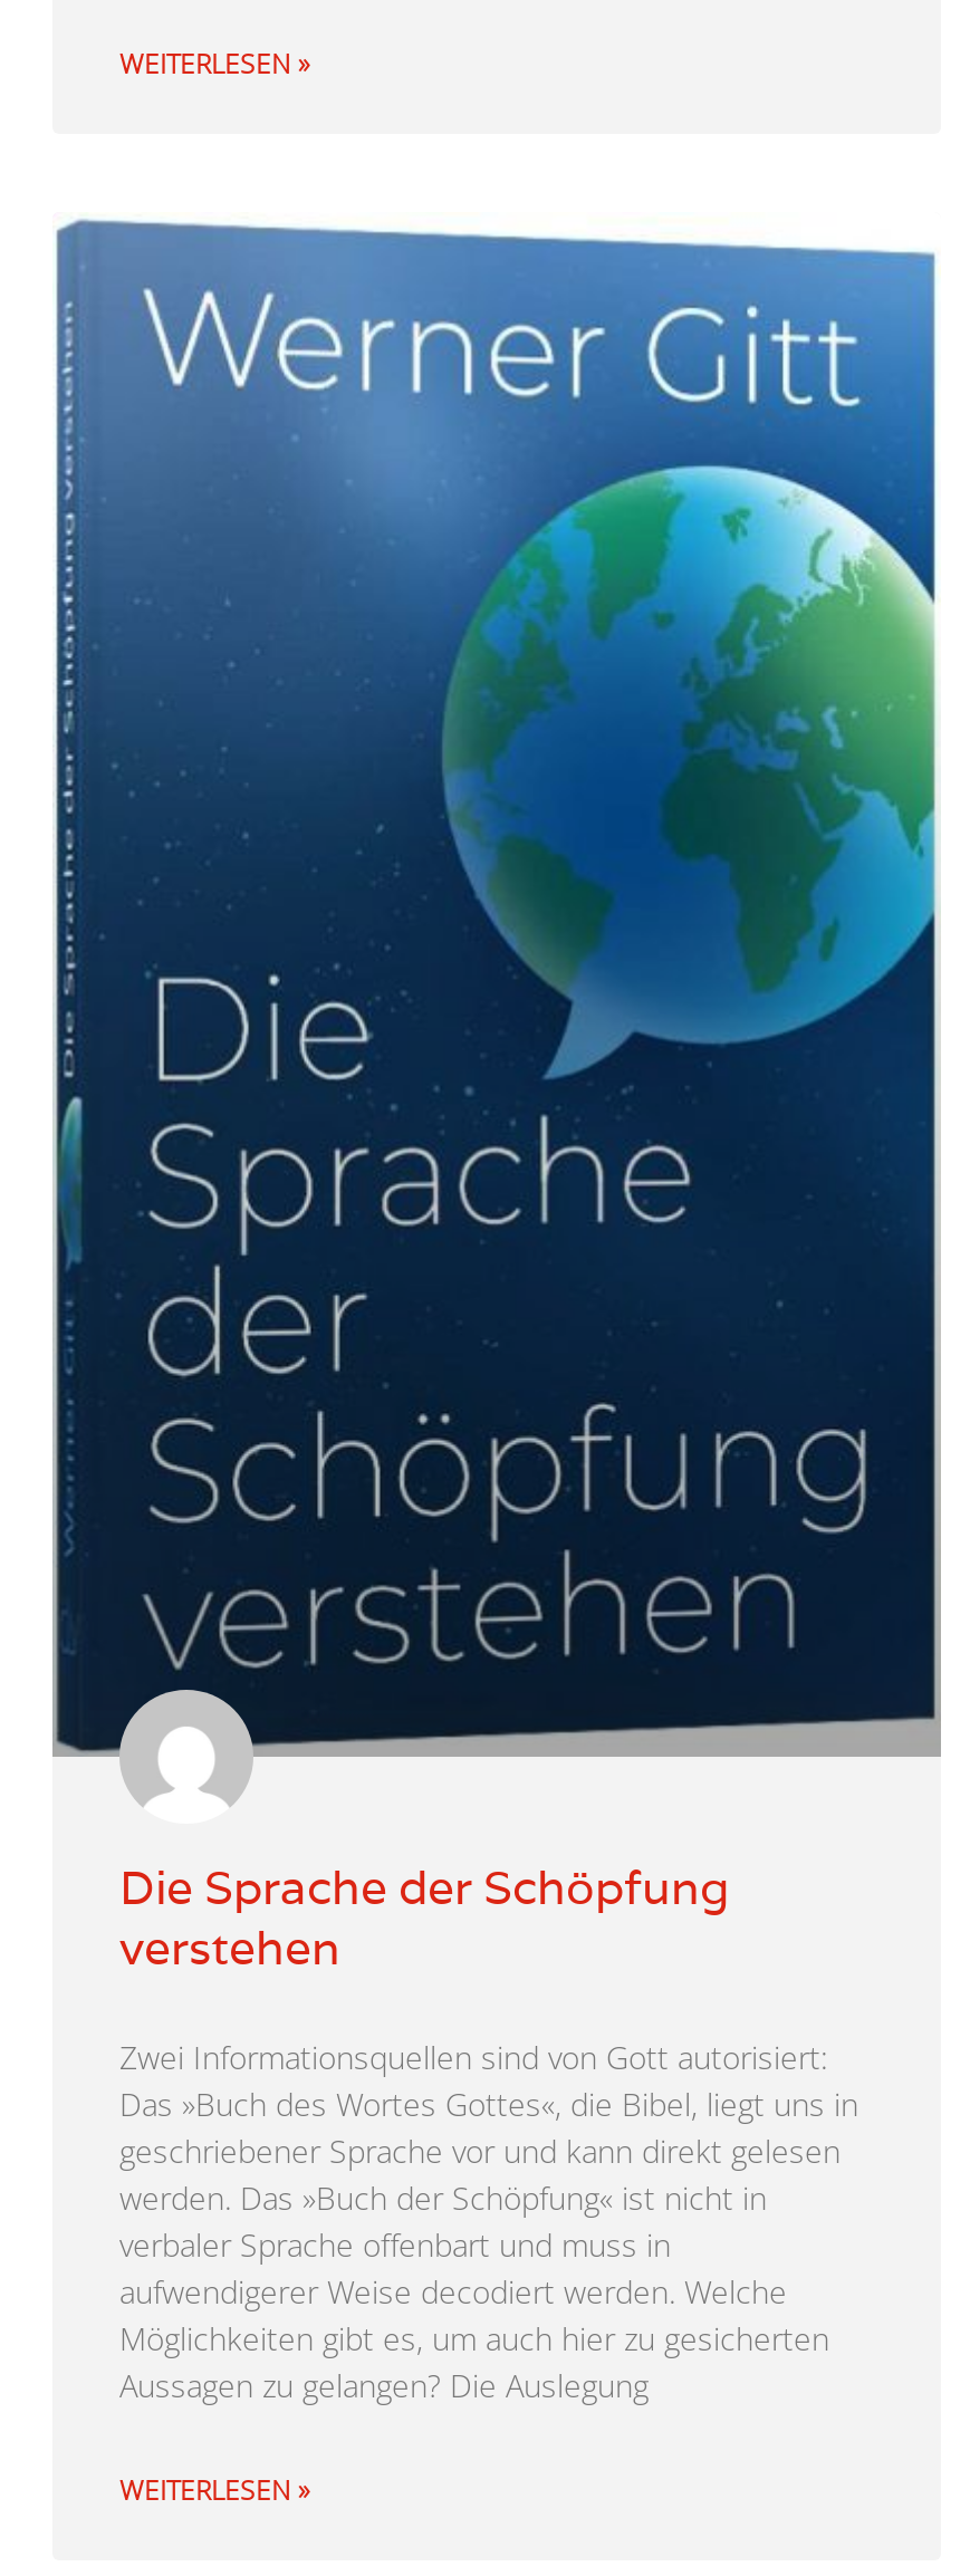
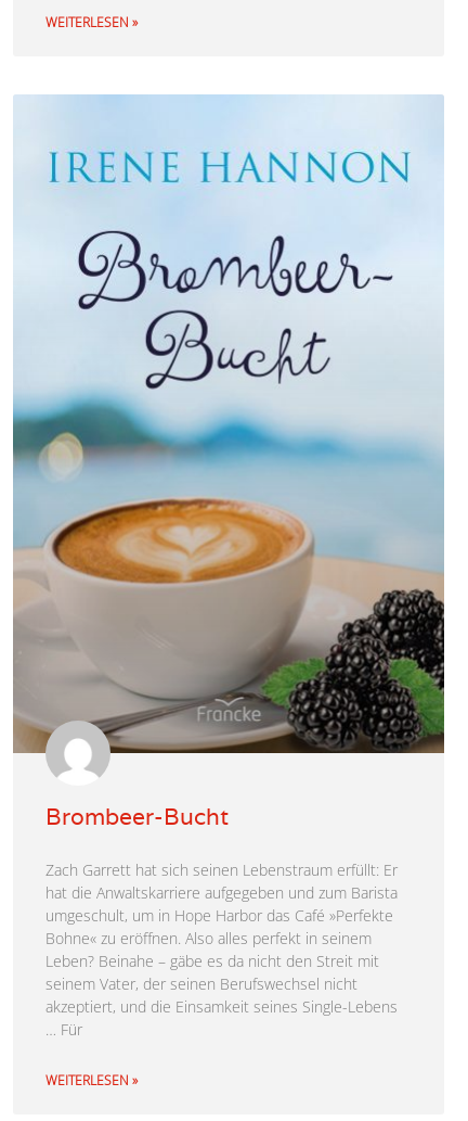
[52,219,939,1976] [image] | Die Sprache der Schöpfung | verstehen -> [13,94,444,831] [image] | Brombeer-Bucht
[119,2034,858,2405] Zwei Informationsquellen sind von Gott autorisiert: | Das »Buch des Wortes Gottes«, die Bibel, liegt uns in | geschriebener Sprache vor und kann direkt gelesen | werden. Das »Buch der Schöpfung« ist nicht in | verbaler Sprache offenbart und muss in | aufwendigerer Weise decodiert werden. Welche | Möglichkeiten gibt es, um auch hier zu gesicherten | Aussagen zu gelangen? Die Auslegung -> [45,859,398,1039] Zach Garrett hat sich seinen Lebenstraum erfüllt: Er | hat die Anwaltskarriere aufgegeben und zum Barista | umgeschult, um in Hope Harbor das Café »Perfekte | Bohne« zu eröffnen. Also alles perfekt in seinem | Leben? Beinahe – gäbe es da nicht den Streit mit | seinem Vater, der seinen Berufswechsel nicht | akzeptiert, und die Einsamkeit seines Single-Lebens | … Für

